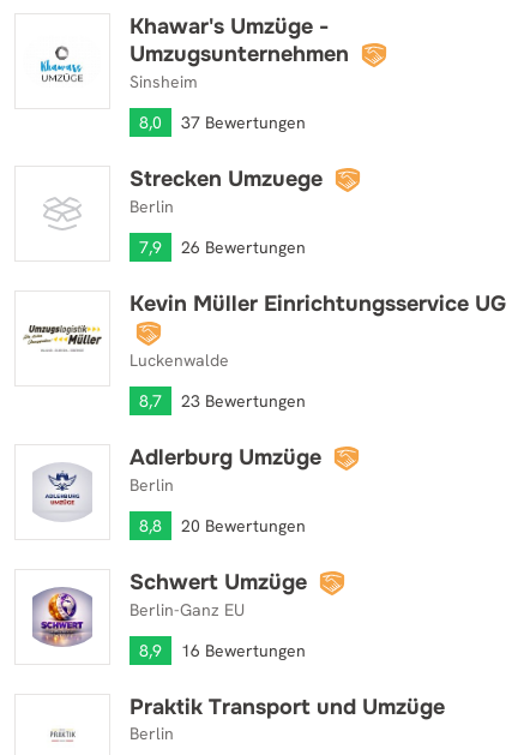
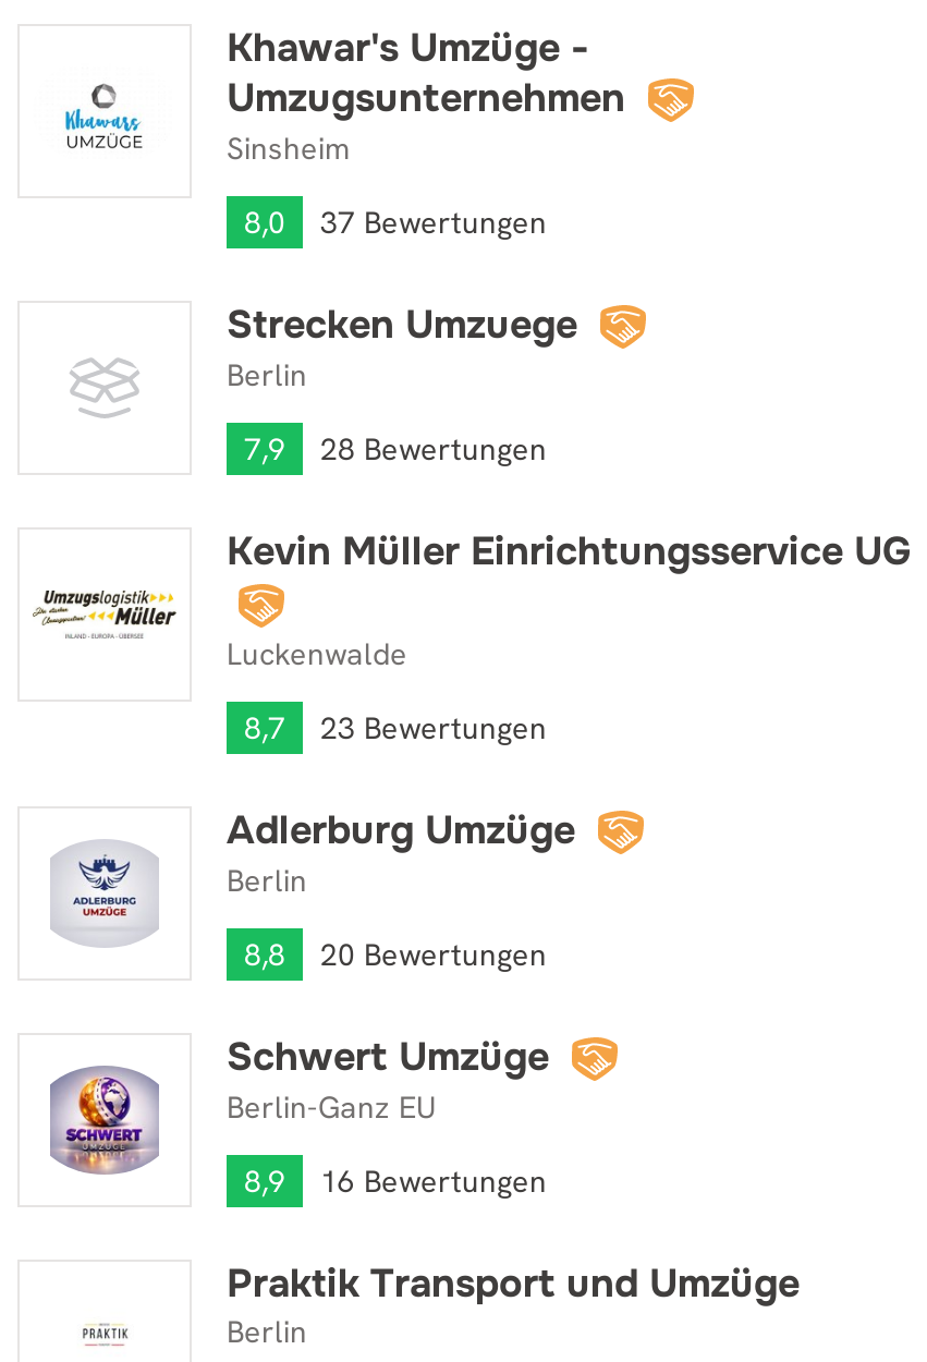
[139,237,306,258] 7,9 26 Bewertungen -> [244,430,547,469] 7,9 28 Bewertungen

